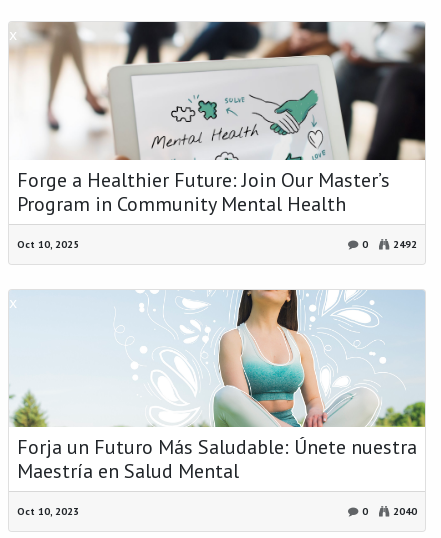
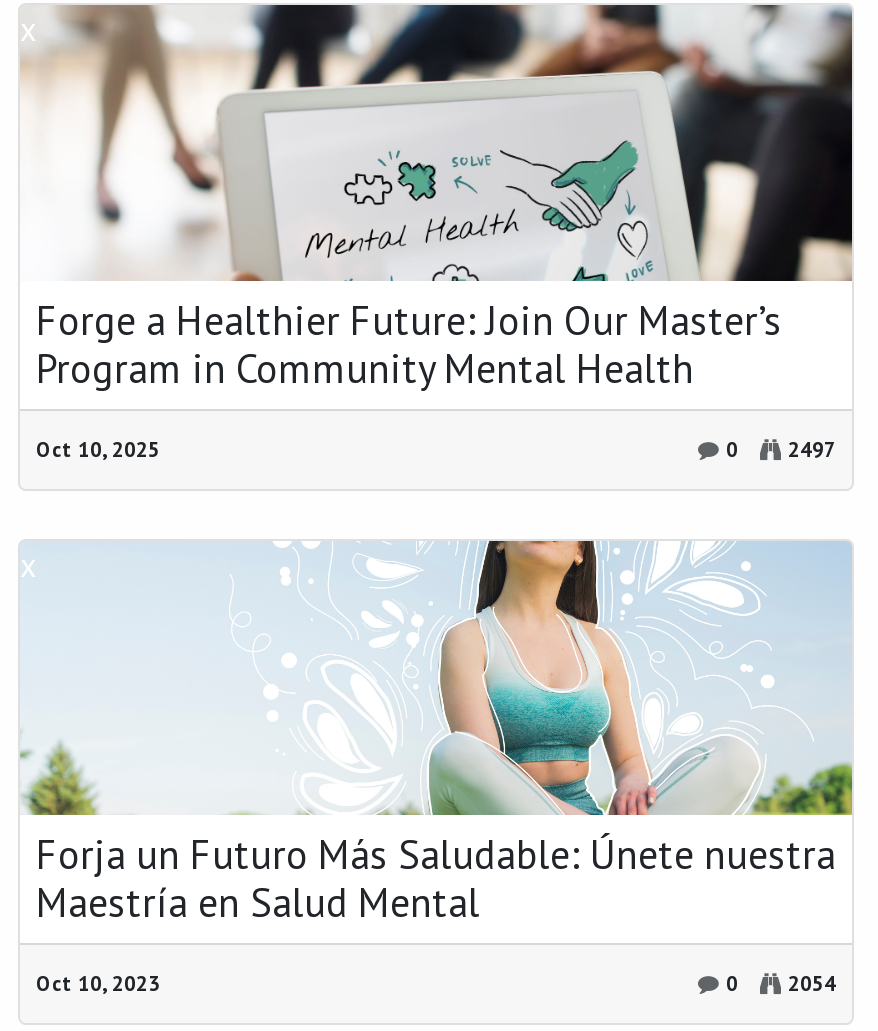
[362,236,417,250] 0 2492 -> [726,434,836,462] 0 2497
[362,504,417,518] 0 2040 -> [726,969,836,997] 0 2054

